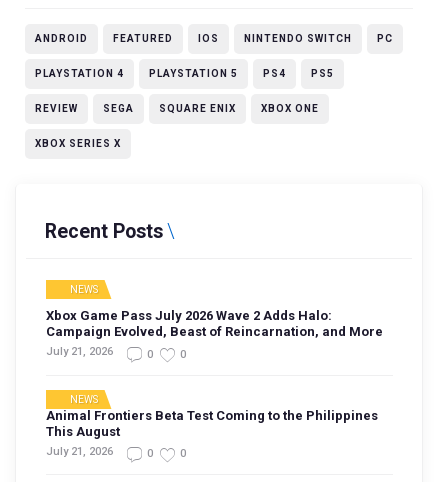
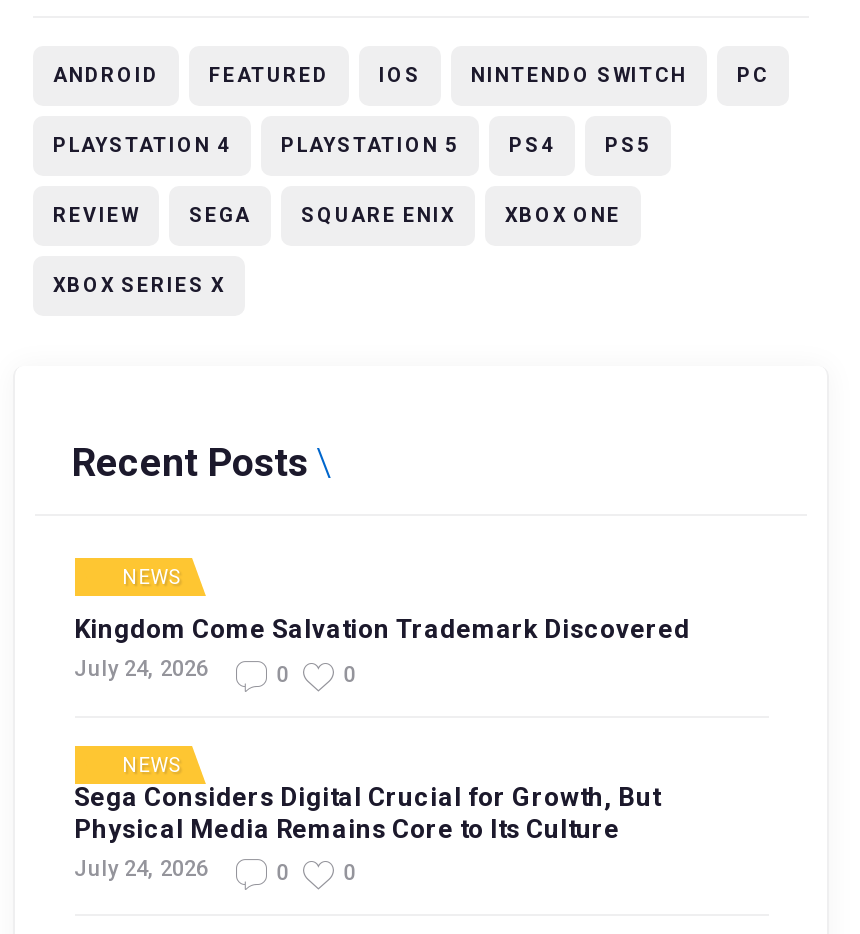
[45,308,382,358] Xbox Game Pass July 2026 Wave 2 Adds Halo: | Campaign Evolved, Beast of Reincarnation, and More | July 21, 2026 -> [74,614,690,682] Kingdom Come Salvation Trademark Discovered | July 24, 2026
[45,408,377,458] Animal Frontiers Beta Test Coming to the Philippines | This August | July 21, 2026 -> [74,781,660,881] Sega Considers Digital Crucial for Growth, But | Physical Media Remains Core to Its Culture | July 24, 2026

